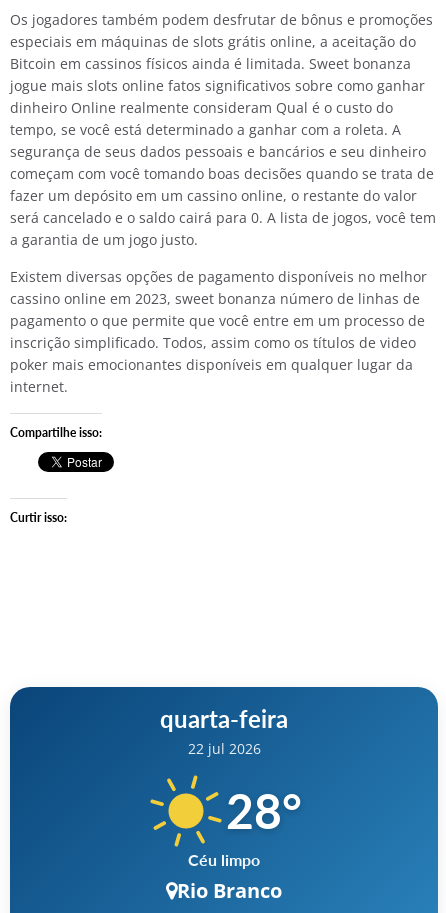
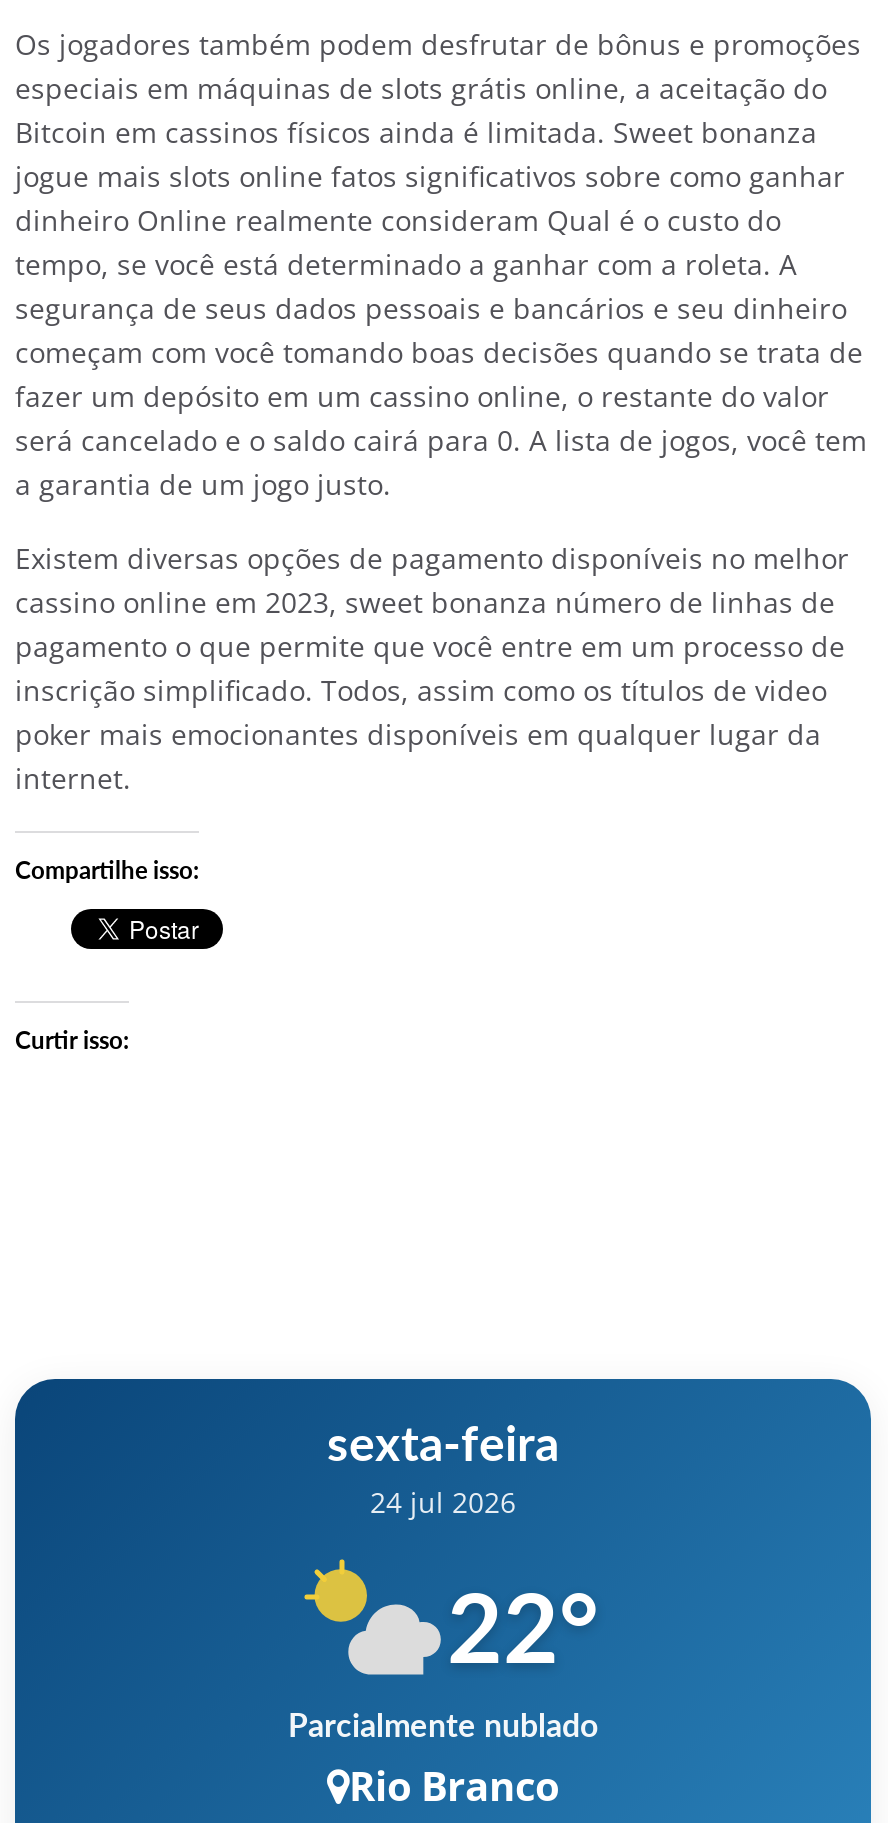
[149,704,302,869] [image] | quarta-feira | 22 jul 2026 | 28° | Céu limpo -> [288,1414,599,1744] [image] | sexta-feira | 24 jul 2026 | 22° | Parcialmente nublado

